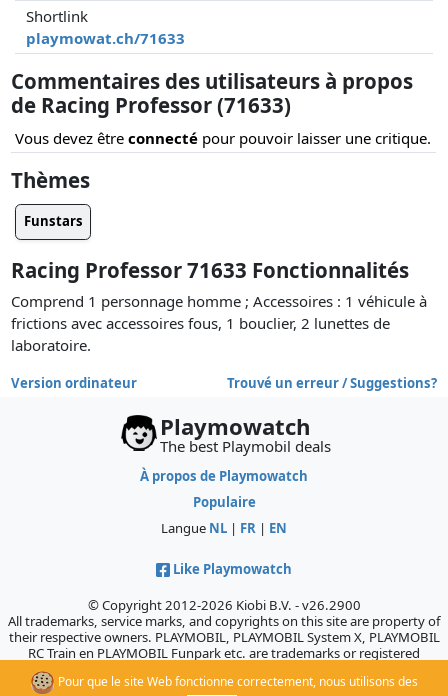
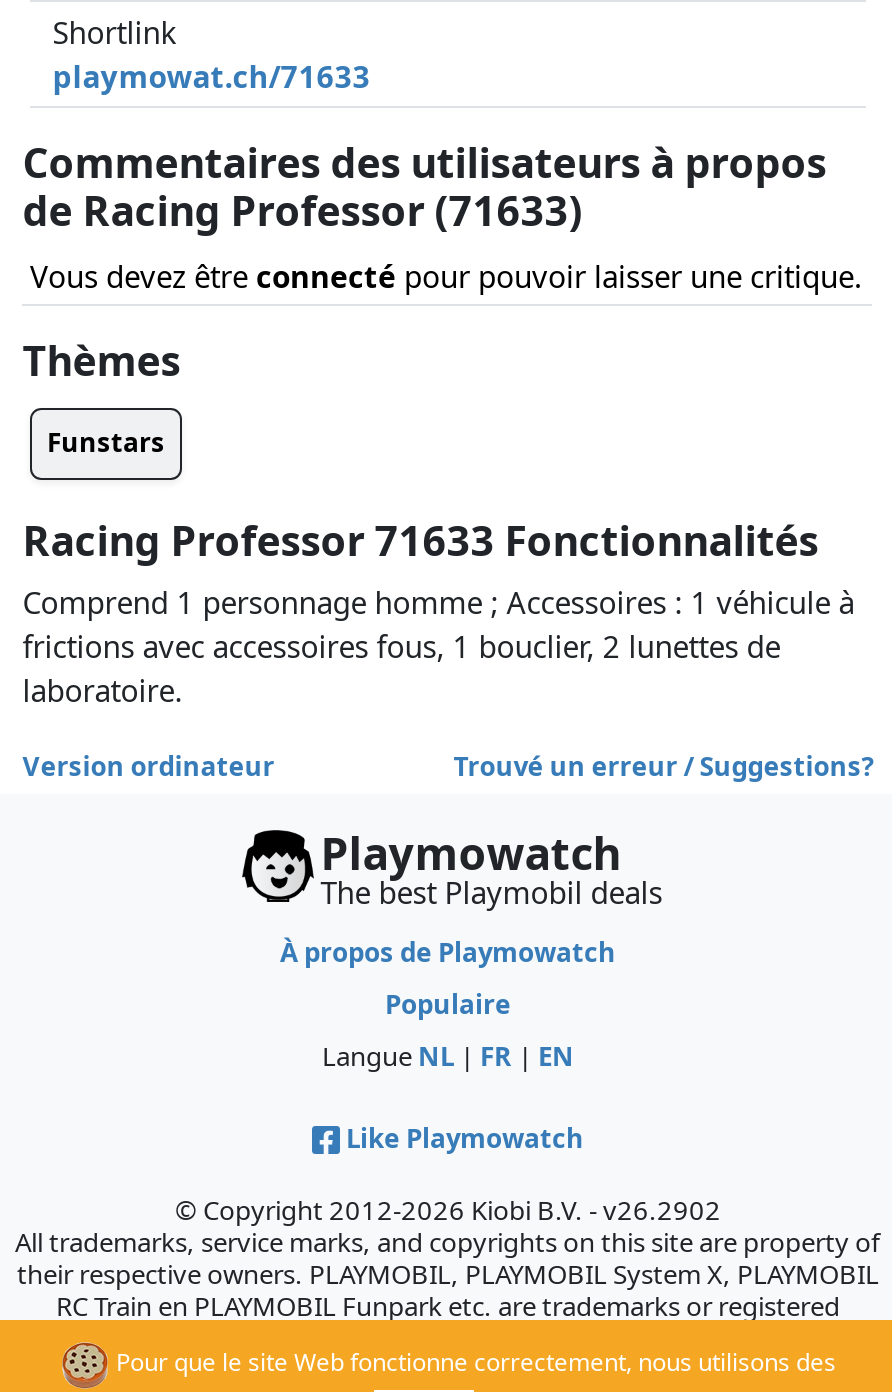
[87,595,360,613] © Copyright 2012-2026 Kiobi B.V. - v26.2900 -> [175,1191,721,1227] © Copyright 2012-2026 Kiobi B.V. - v26.2902

